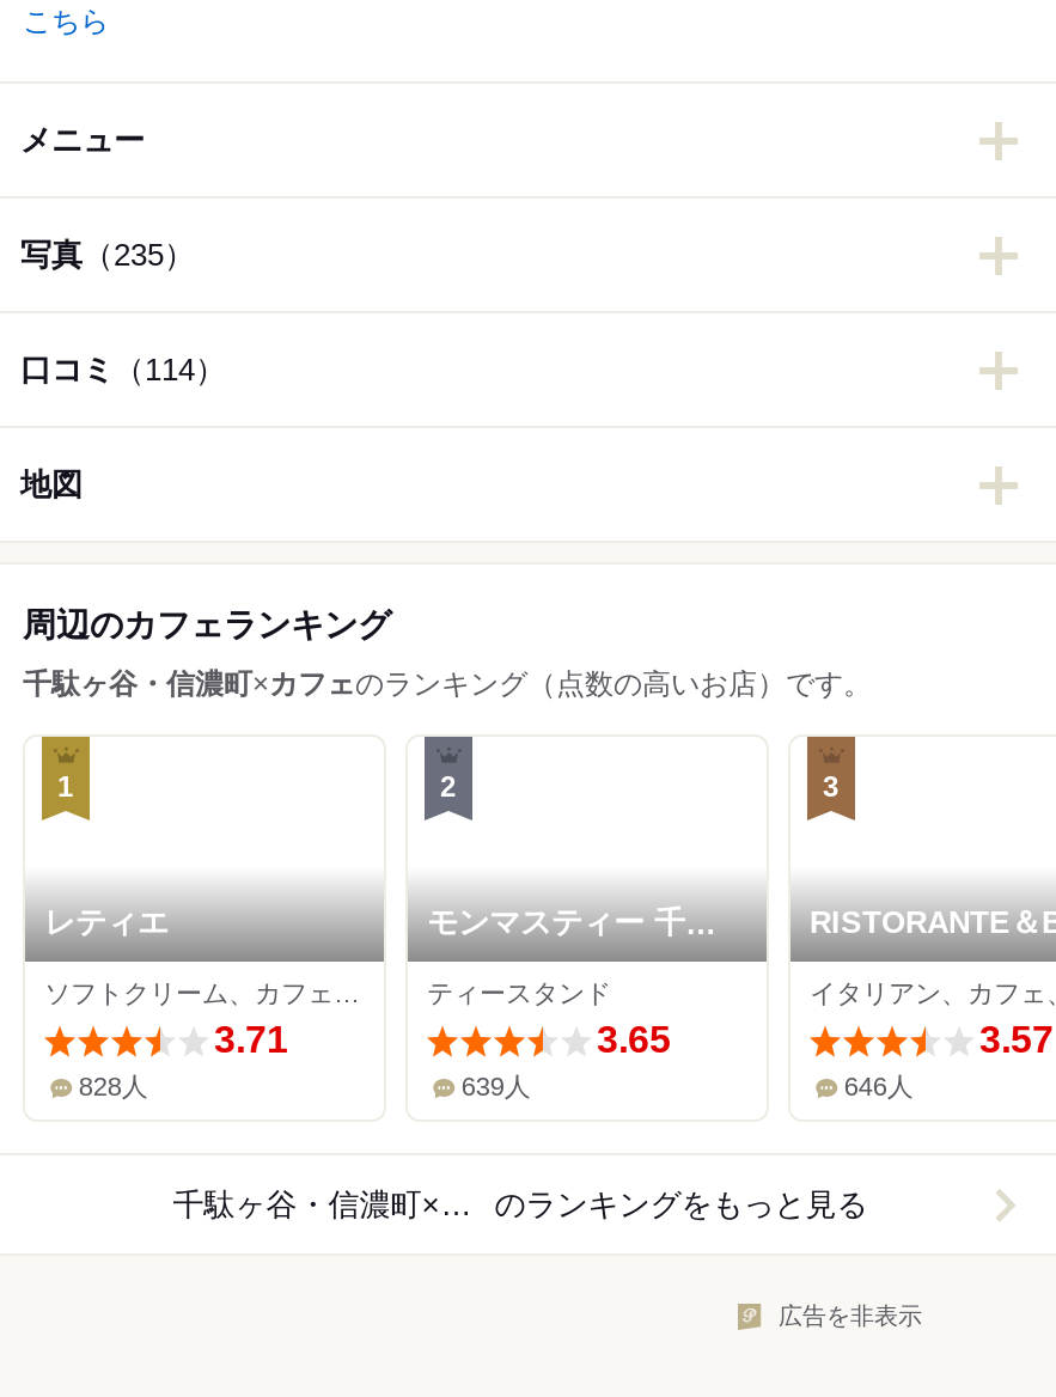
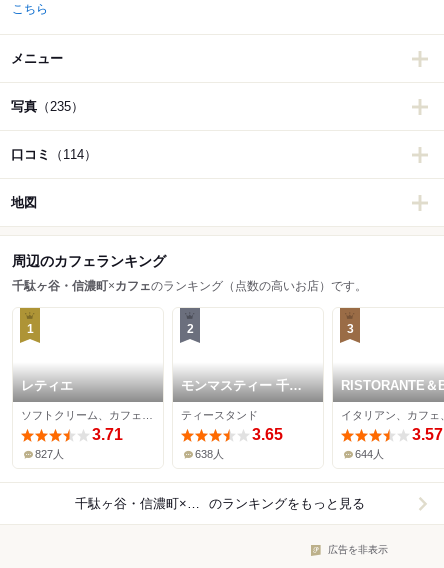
[79,1072,148,1101] 828人 -> [35,448,64,460] 827人
[461,1072,531,1101] 639人 -> [195,448,224,460] 638人
[844,1072,913,1101] 646人 -> [355,448,384,460] 644人

